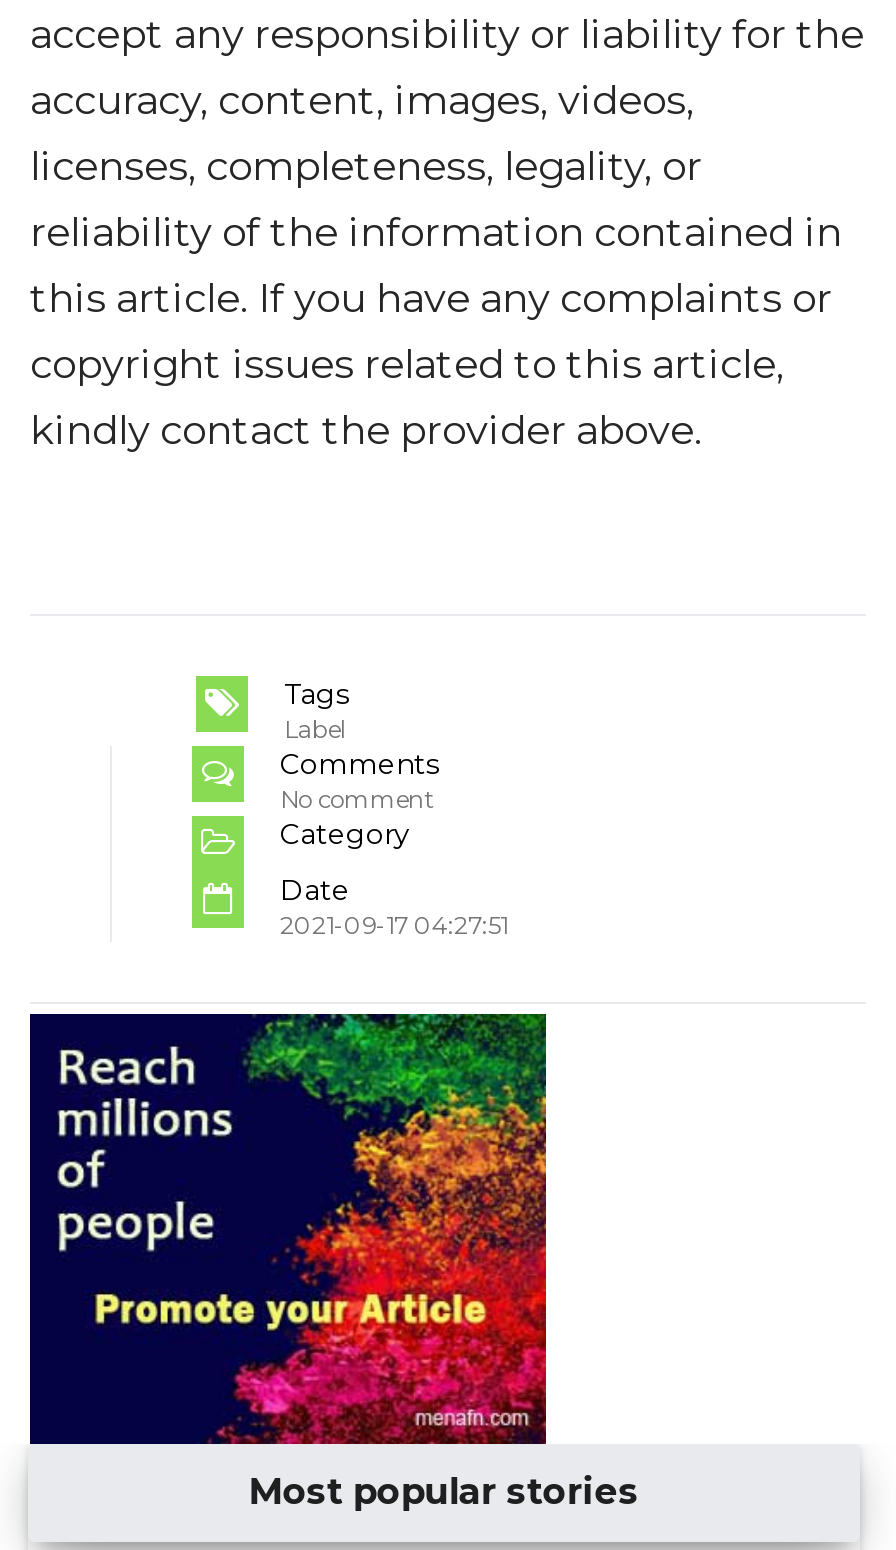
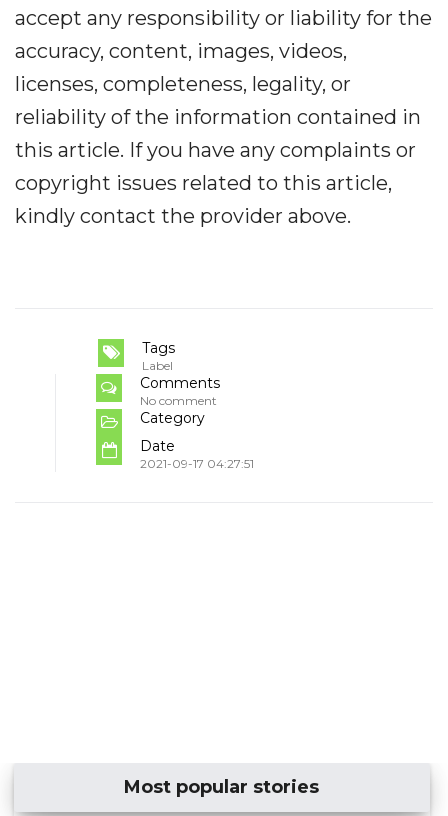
[28,1012,548,1446] [image] -> none

